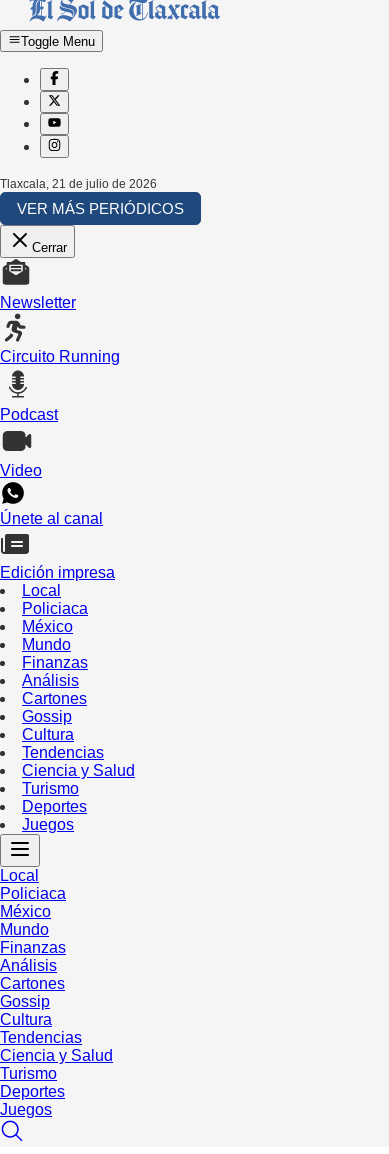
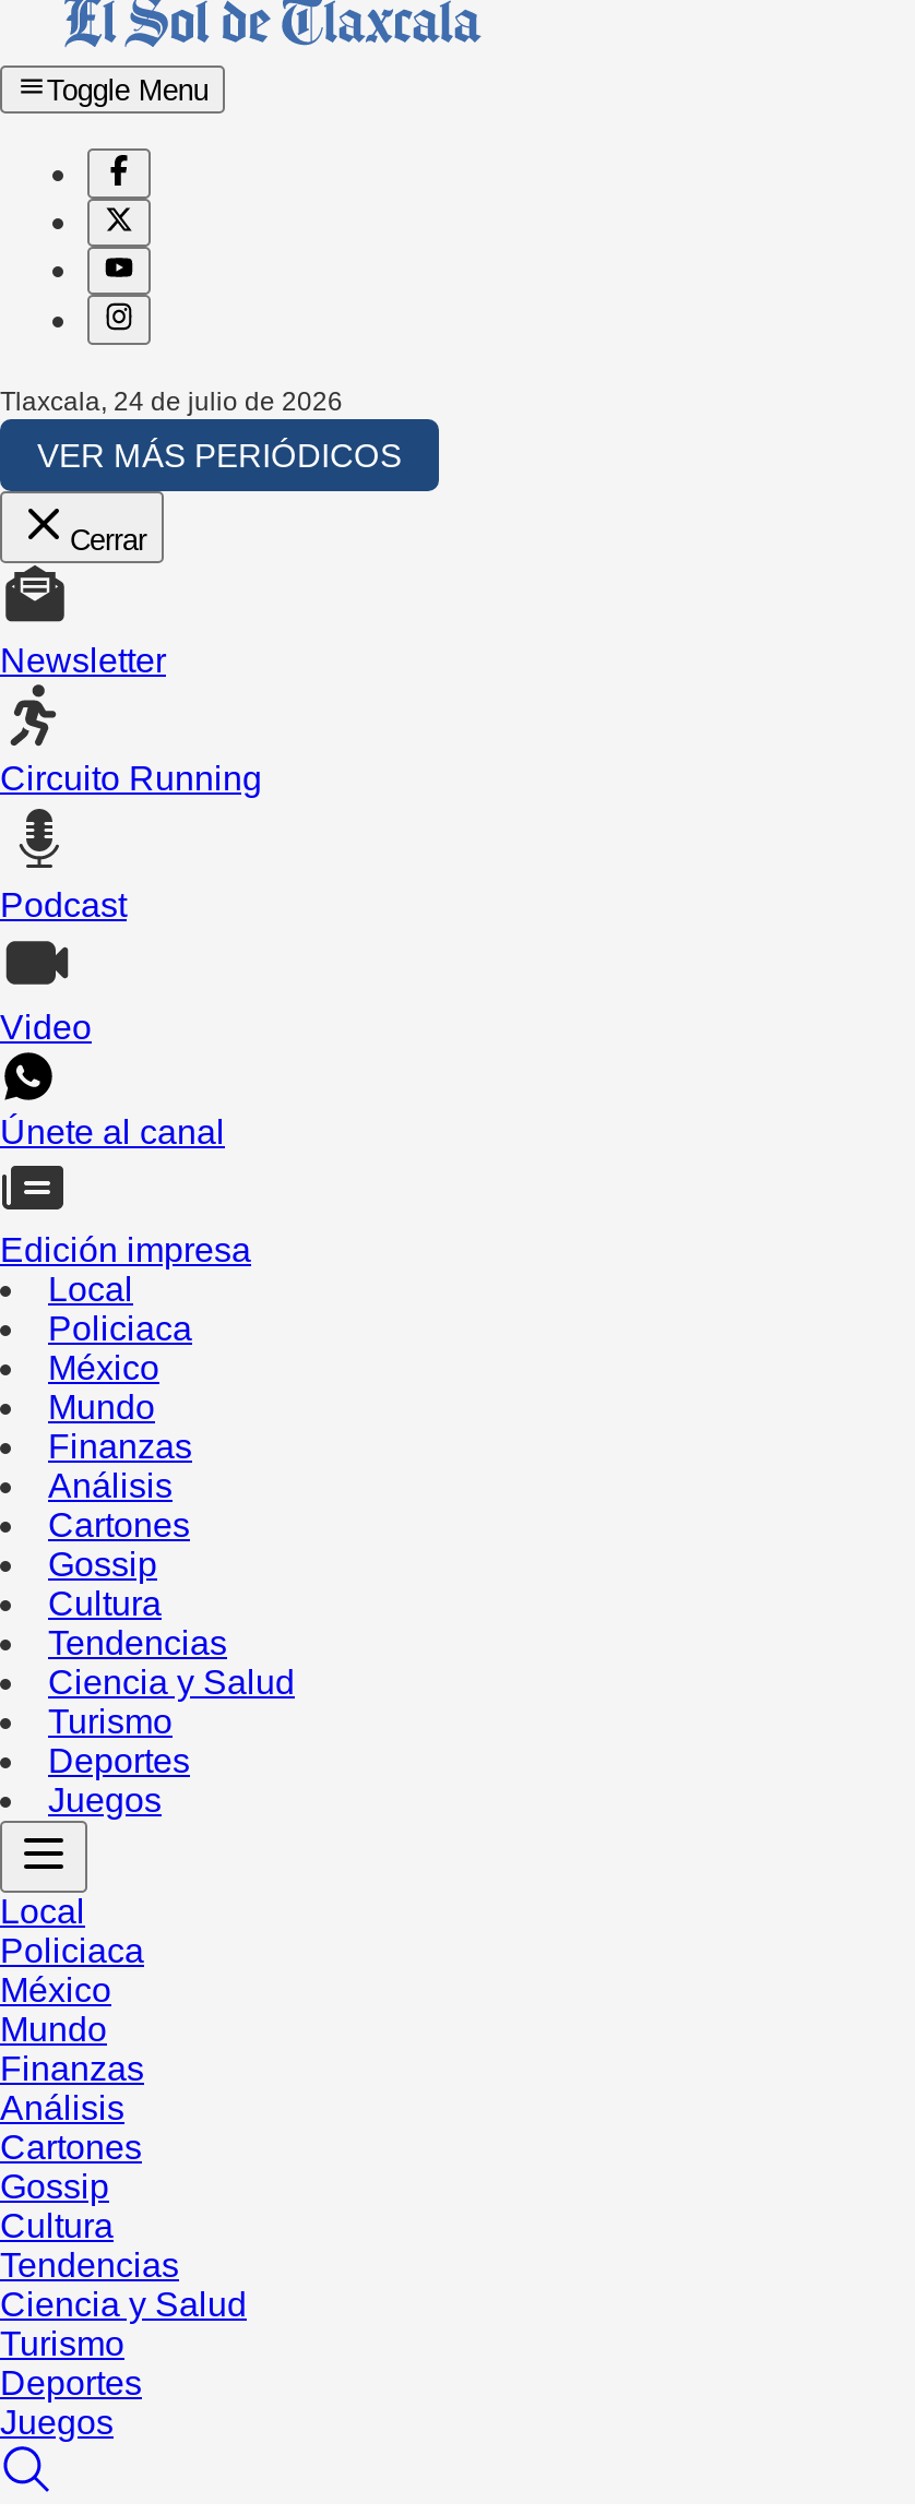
[0,177,157,191] Tlaxcala, 21 de julio de 2026 -> [0,386,343,416] Tlaxcala, 24 de julio de 2026

